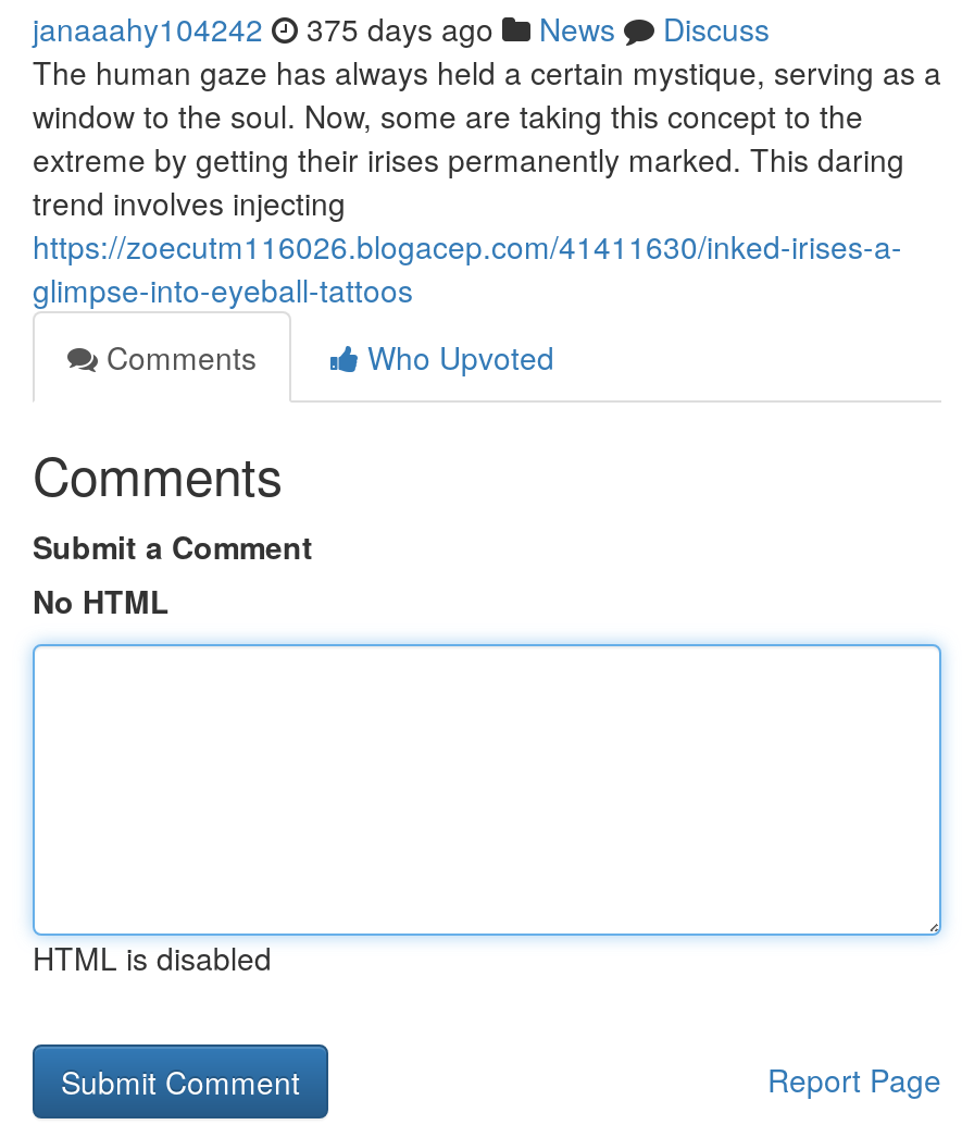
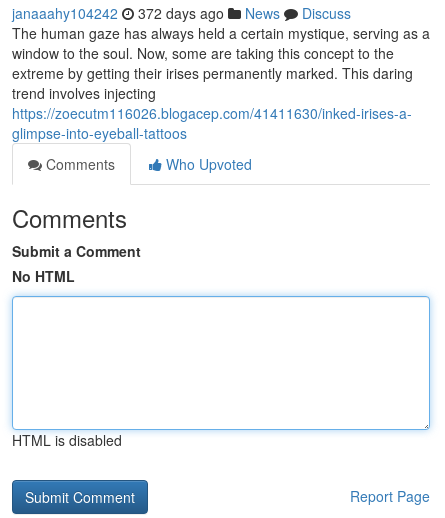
[33,7,770,50] janaaahy104242 375 days ago News Discuss -> [12,3,351,23] janaaahy104242 372 days ago News Discuss

